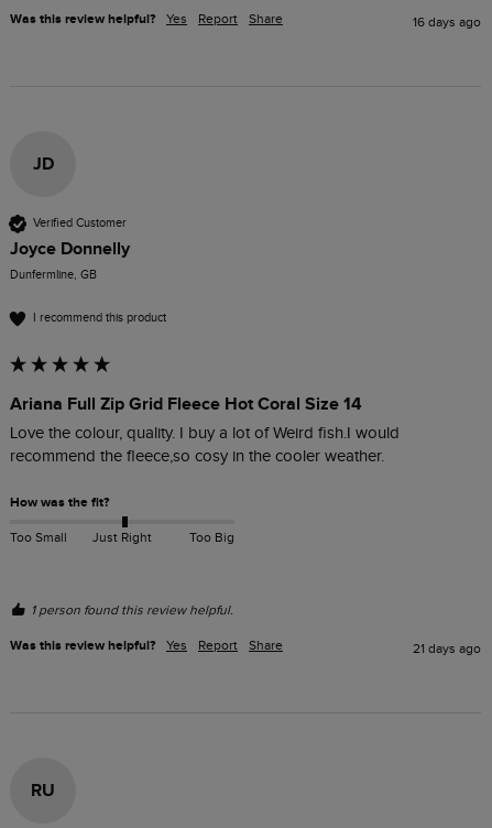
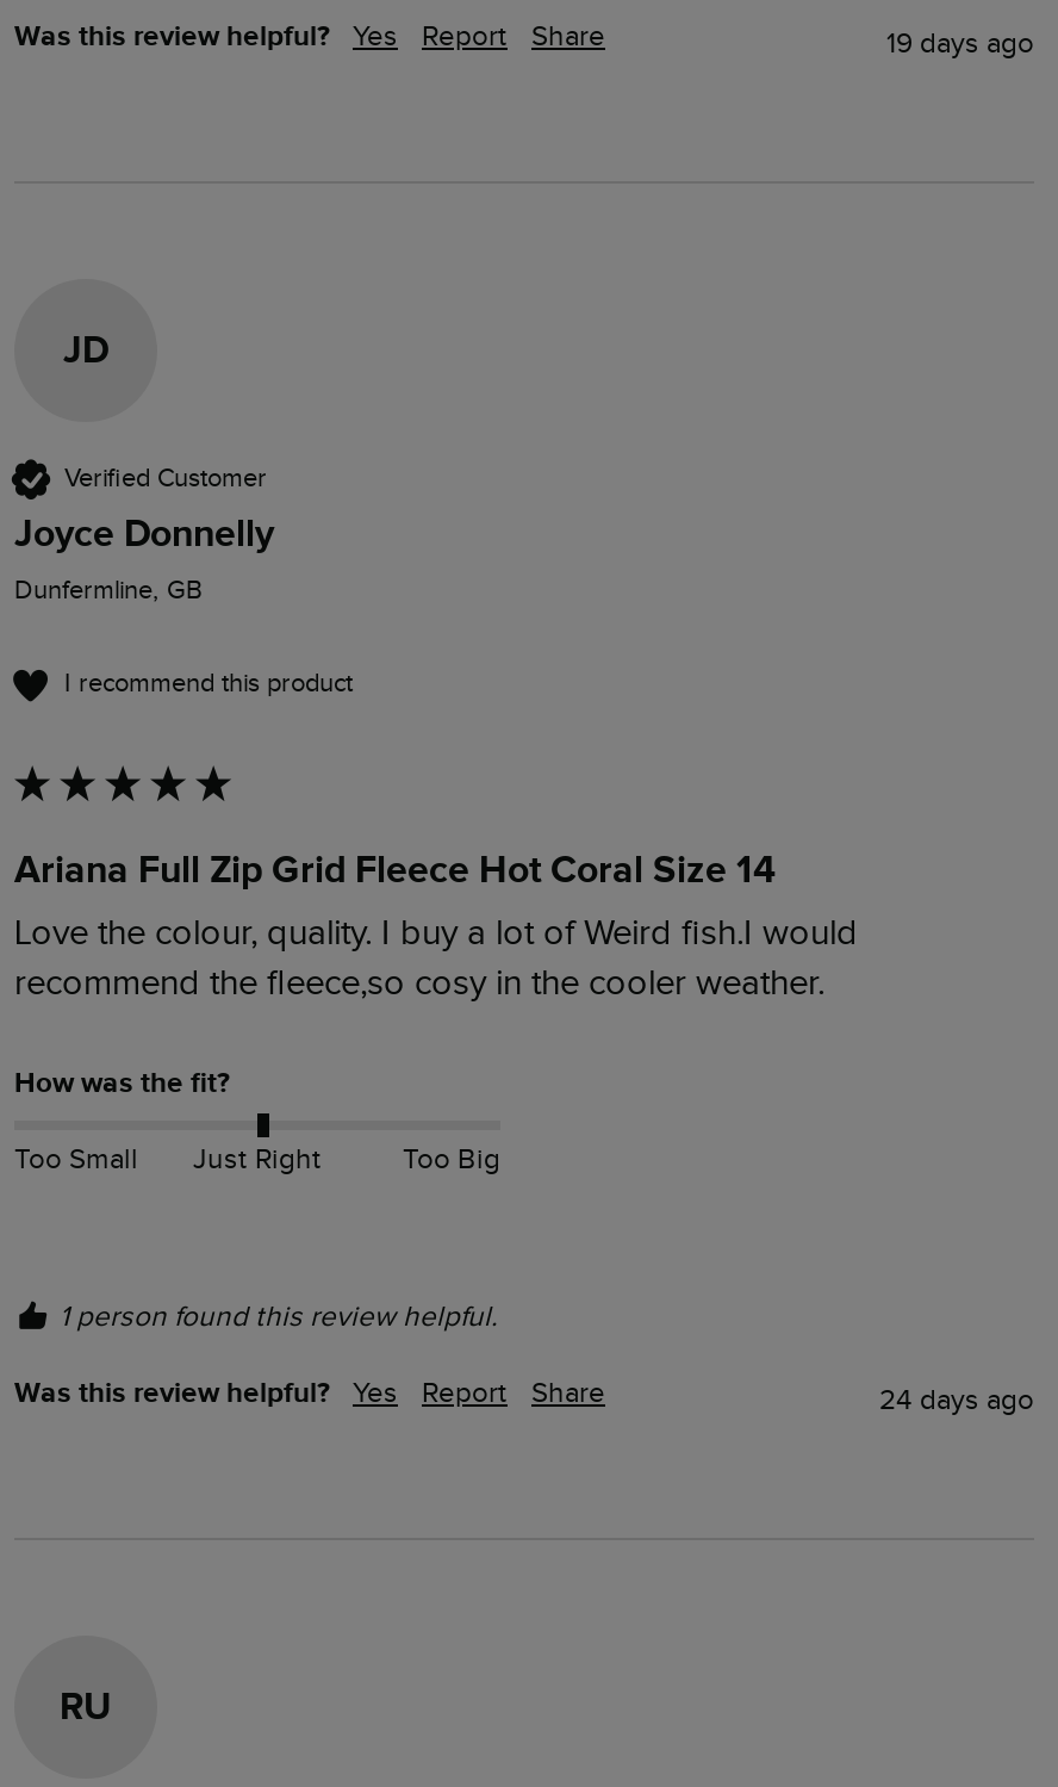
[413,14,481,30] 16 days ago -> [886,26,1034,59] 19 days ago
[413,641,481,656] 21 days ago -> [879,1383,1034,1416] 24 days ago

